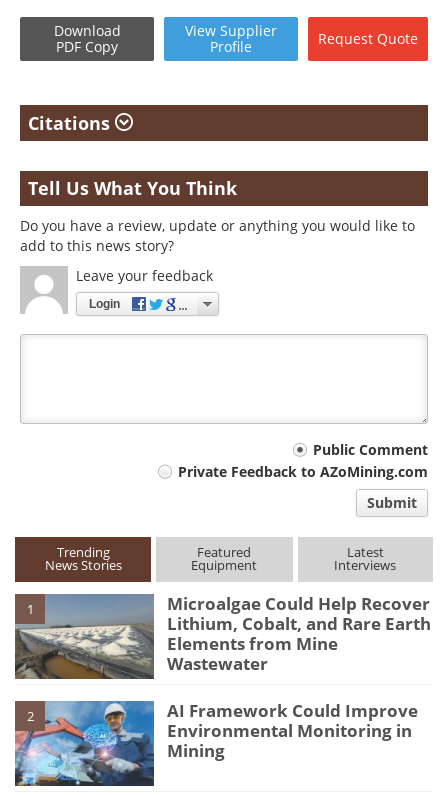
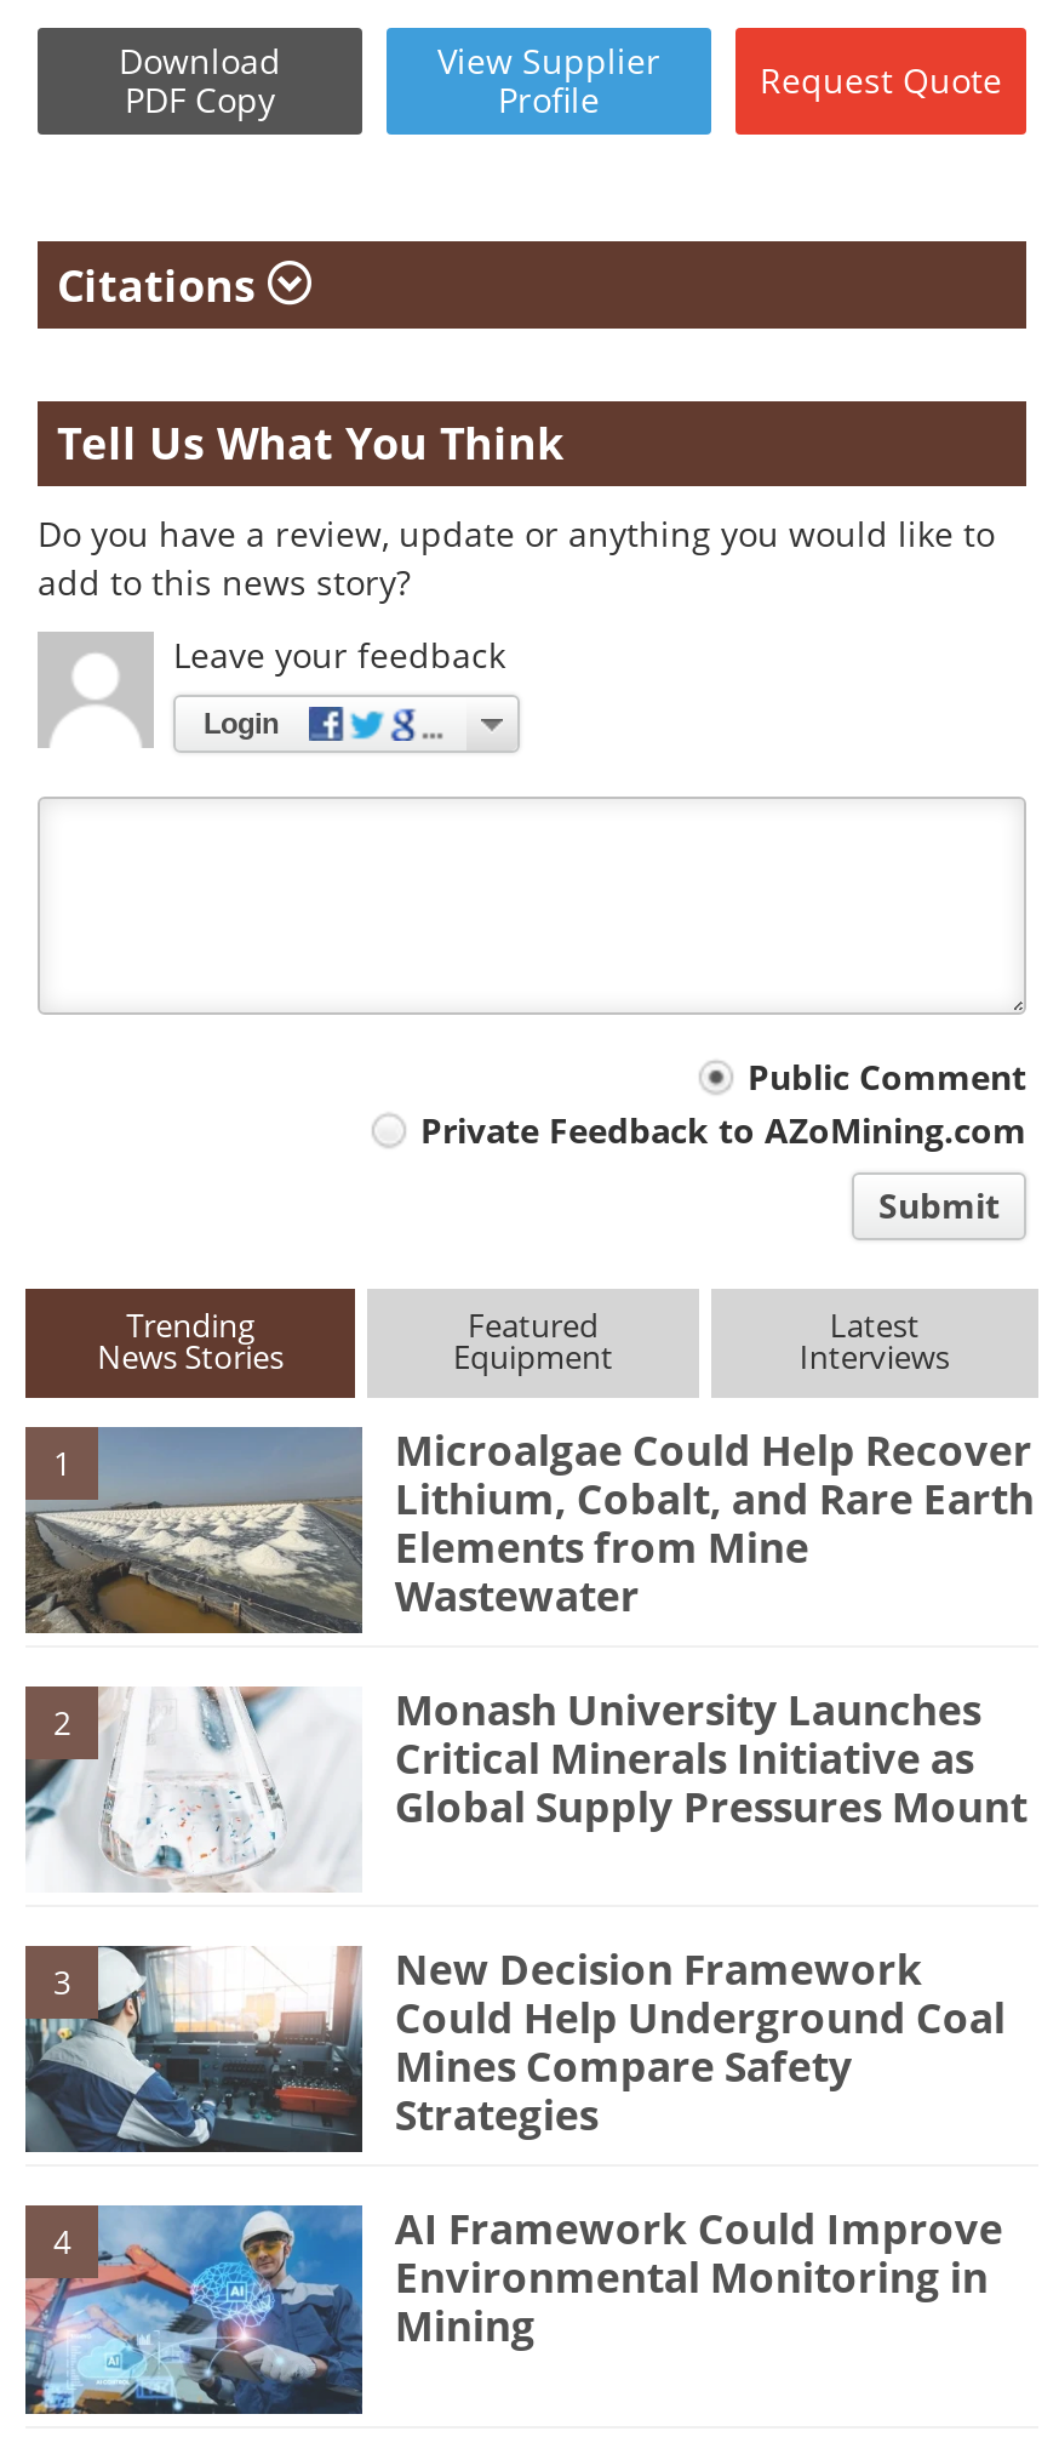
none -> [23,1681,1027,2264] [image] | Monash University Launches | Critical Minerals Initiative as | Global Supply Pressures Mount | 3 | New Decision Framework | Could Help Underground Coal | Mines Compare Safety | Strategies | 4
none -> [25,1946,360,2157] [image]

